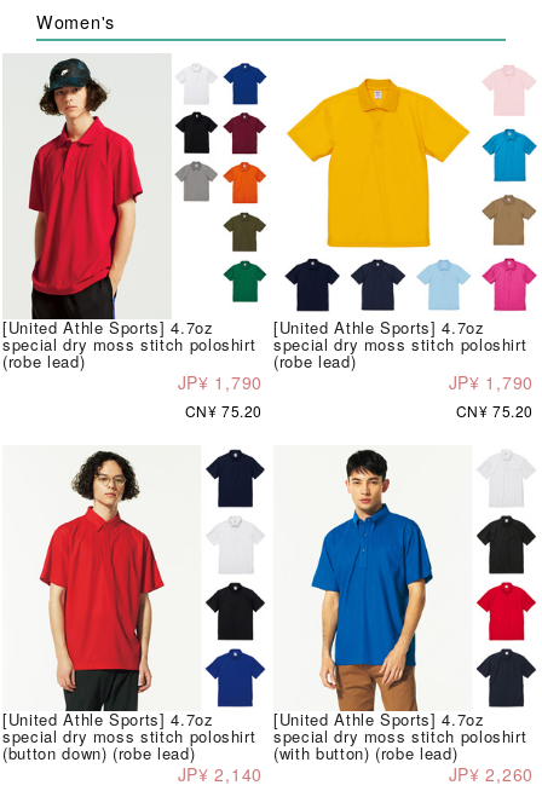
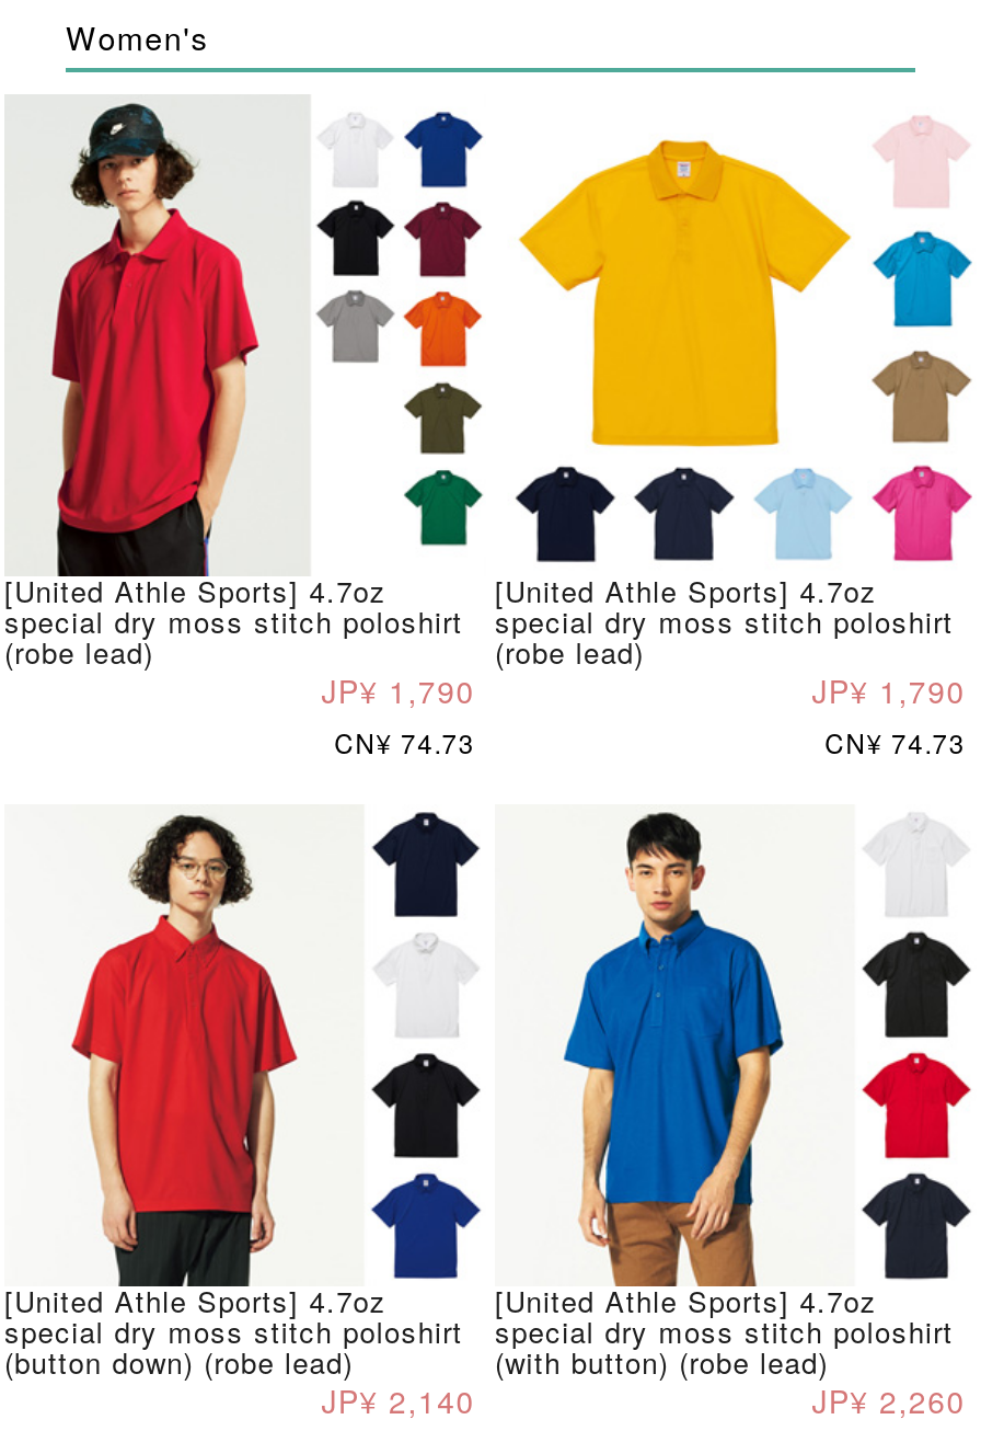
[185,401,263,421] CN¥ 75.20 -> [334,724,475,761] CN¥ 74.73
[456,401,534,421] CN¥ 75.20 -> [825,724,966,761] CN¥ 74.73

